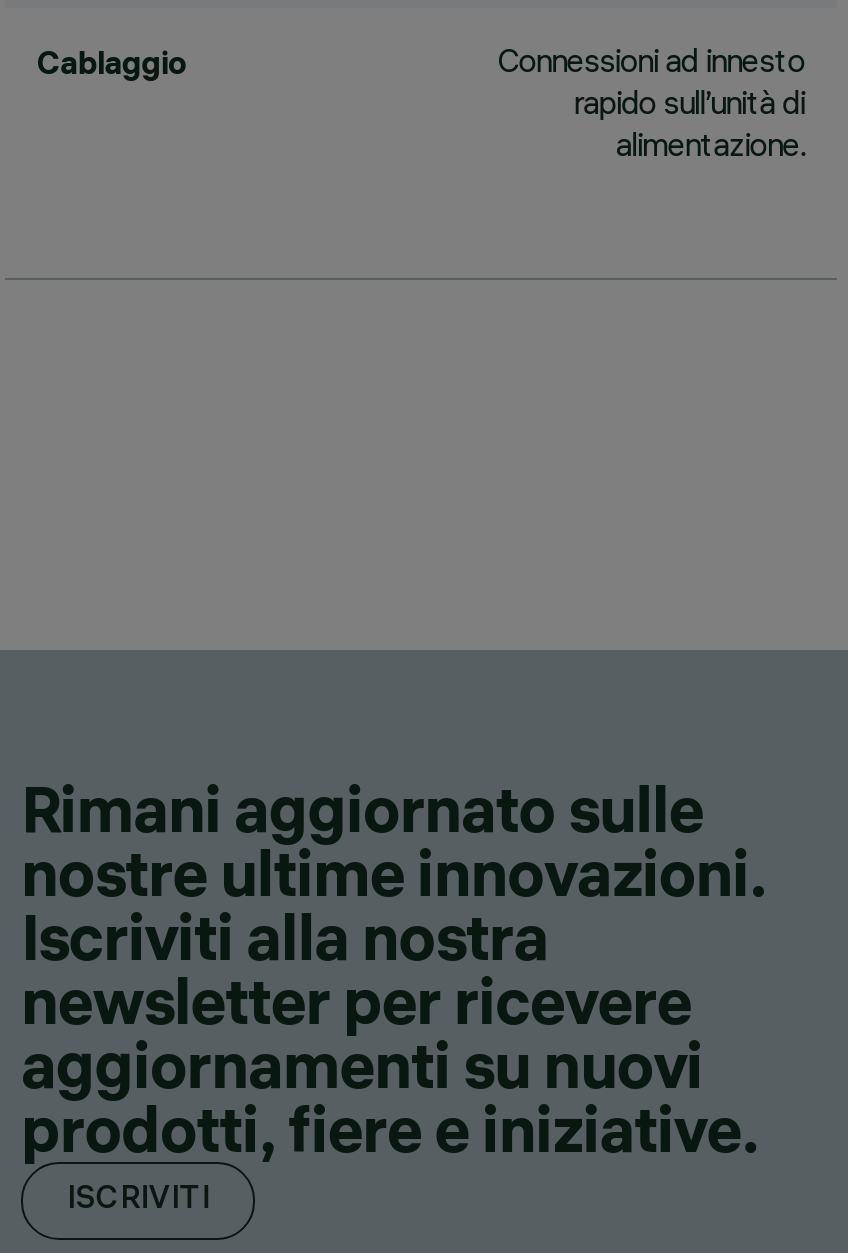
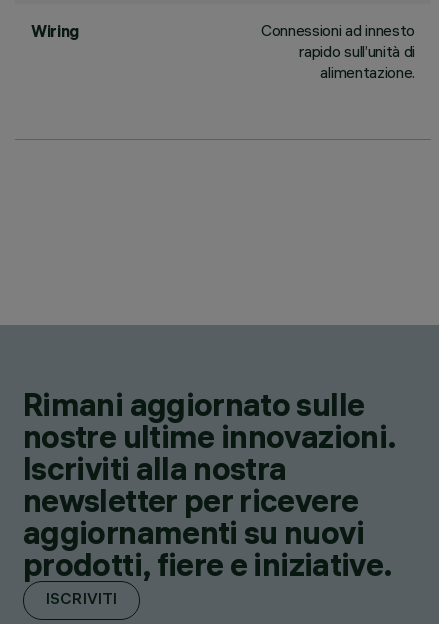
[37,42,187,82] Cablaggio -> [31,21,79,41] Wiring

